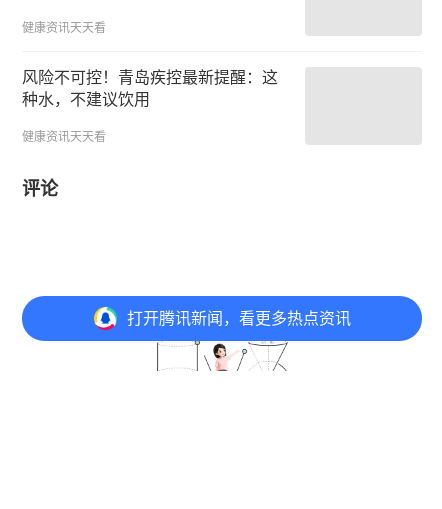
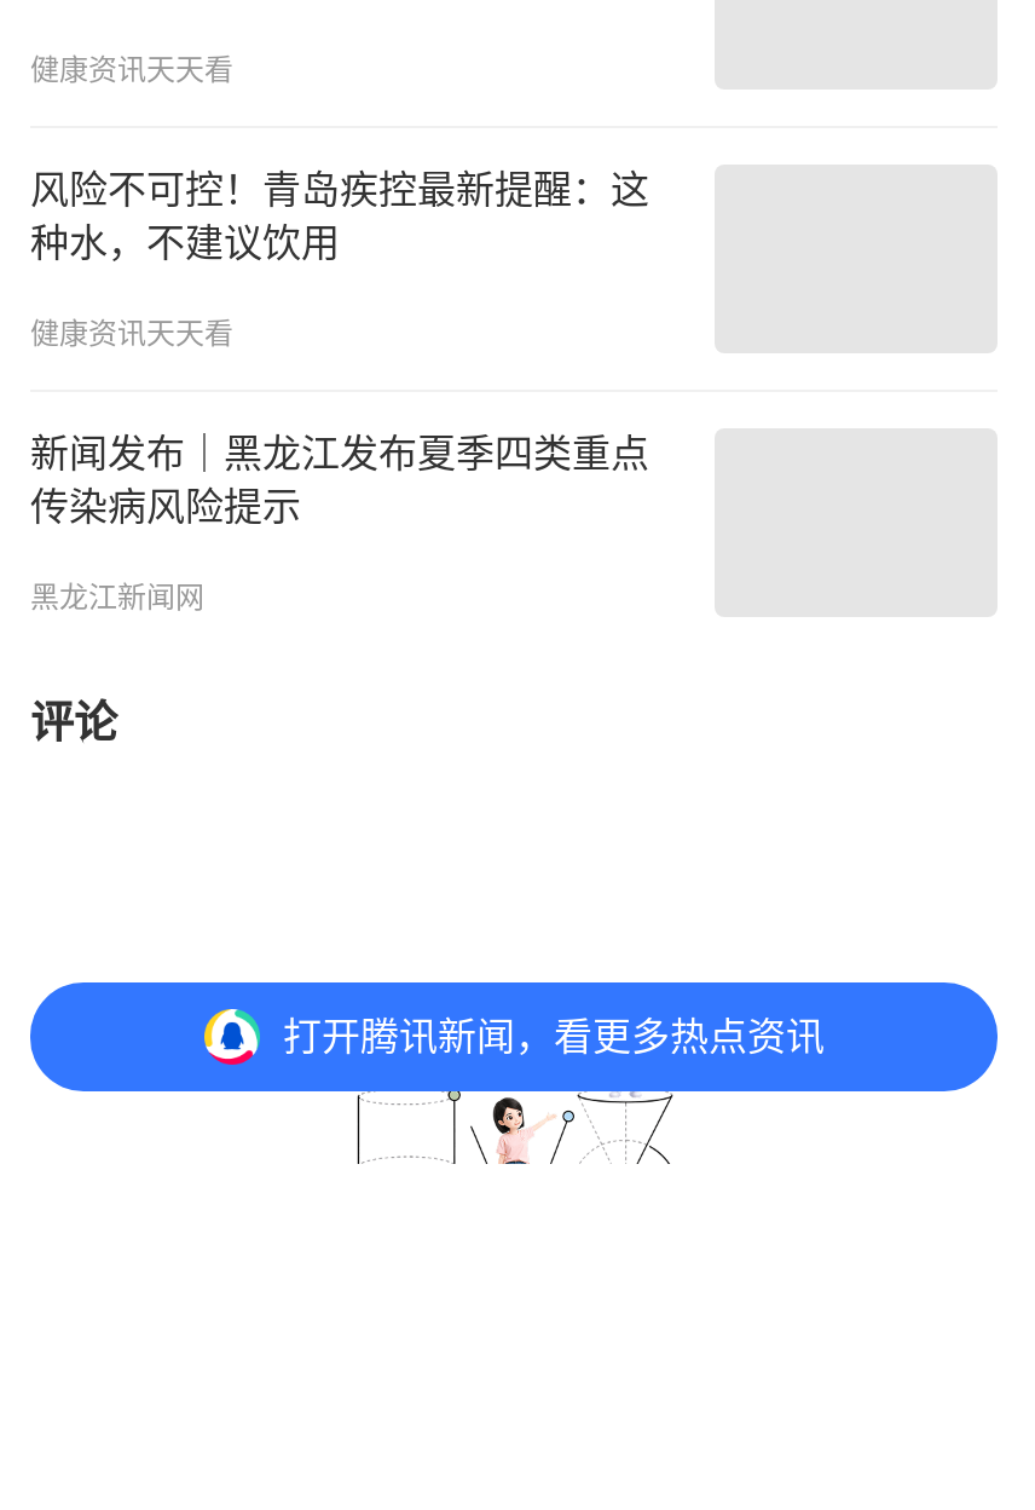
none -> [30,433,649,613] 新闻发布｜黑龙江发布夏季四类重点 | 传染病风险提示 | 黑龙江新闻网

